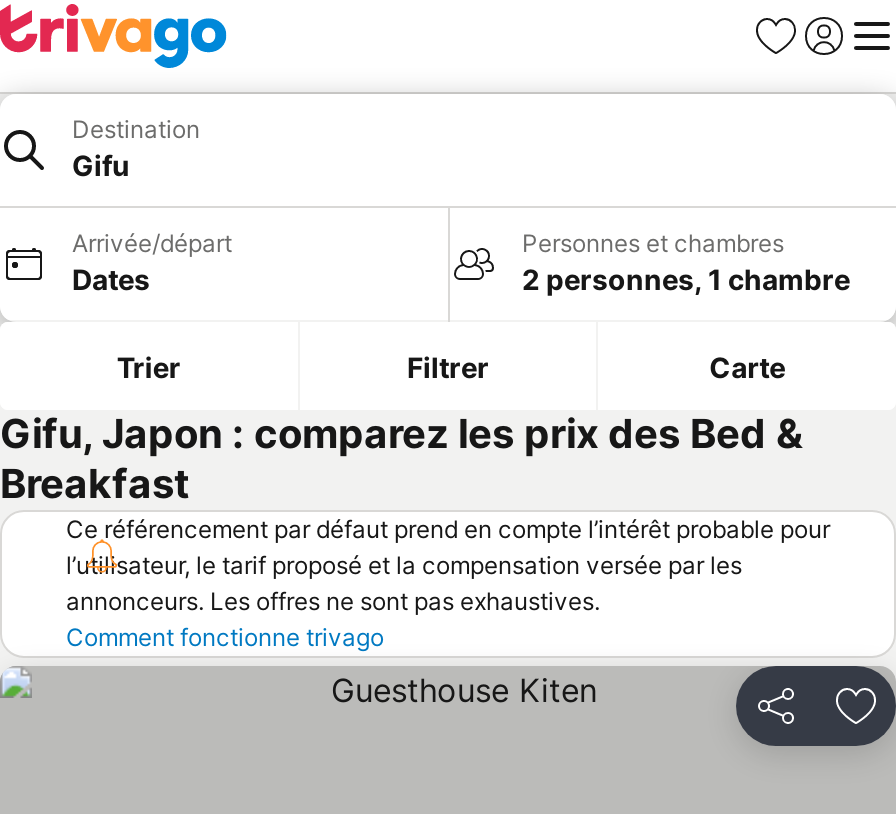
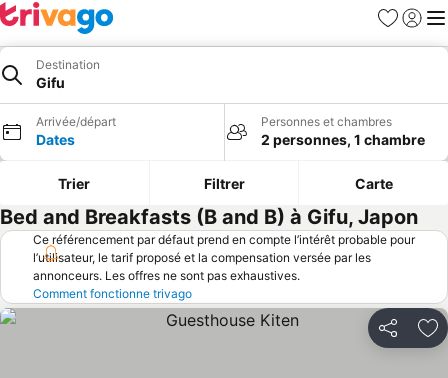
[0,410,802,508] Gifu, Japon : comparez les prix des Bed & | Breakfast -> [0,205,418,229] Bed and Breakfasts (B and B) à Gifu, Japon

